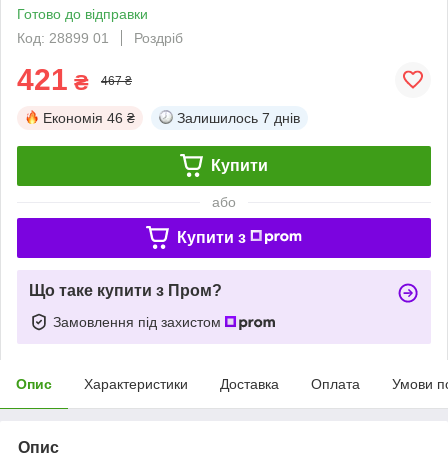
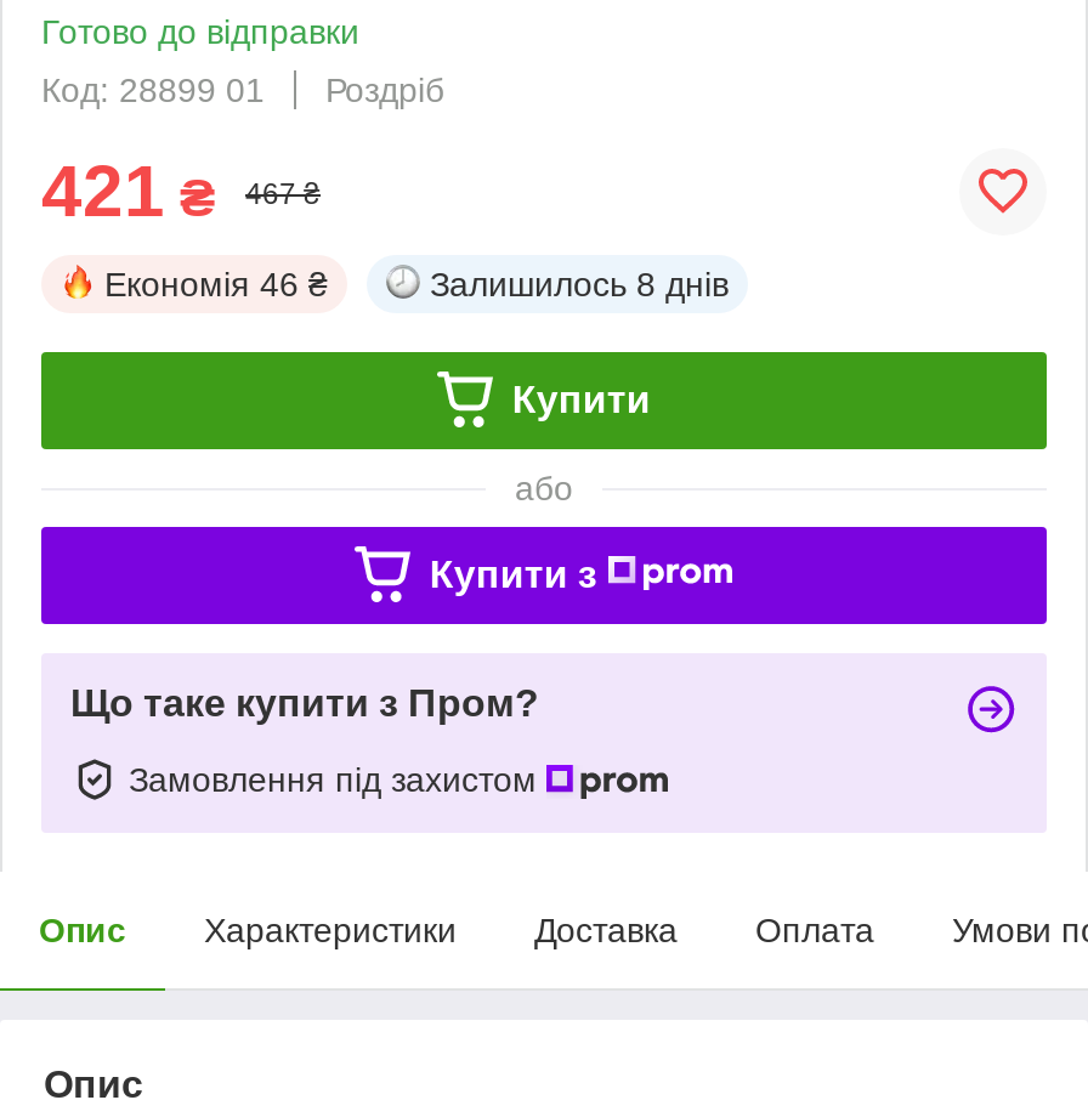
[177,110,300,126] Залишилось 7 днів -> [430,264,729,303] Залишилось 8 днів

